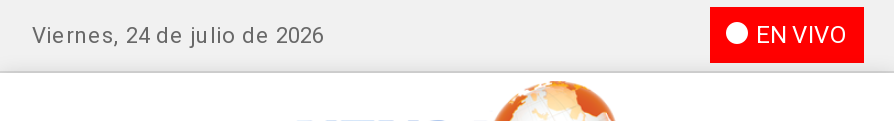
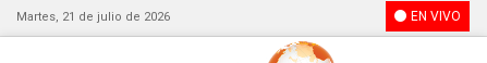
[32,22,324,48] Viernes, 24 de julio de 2026 -> [16,9,170,23] Martes, 21 de julio de 2026

